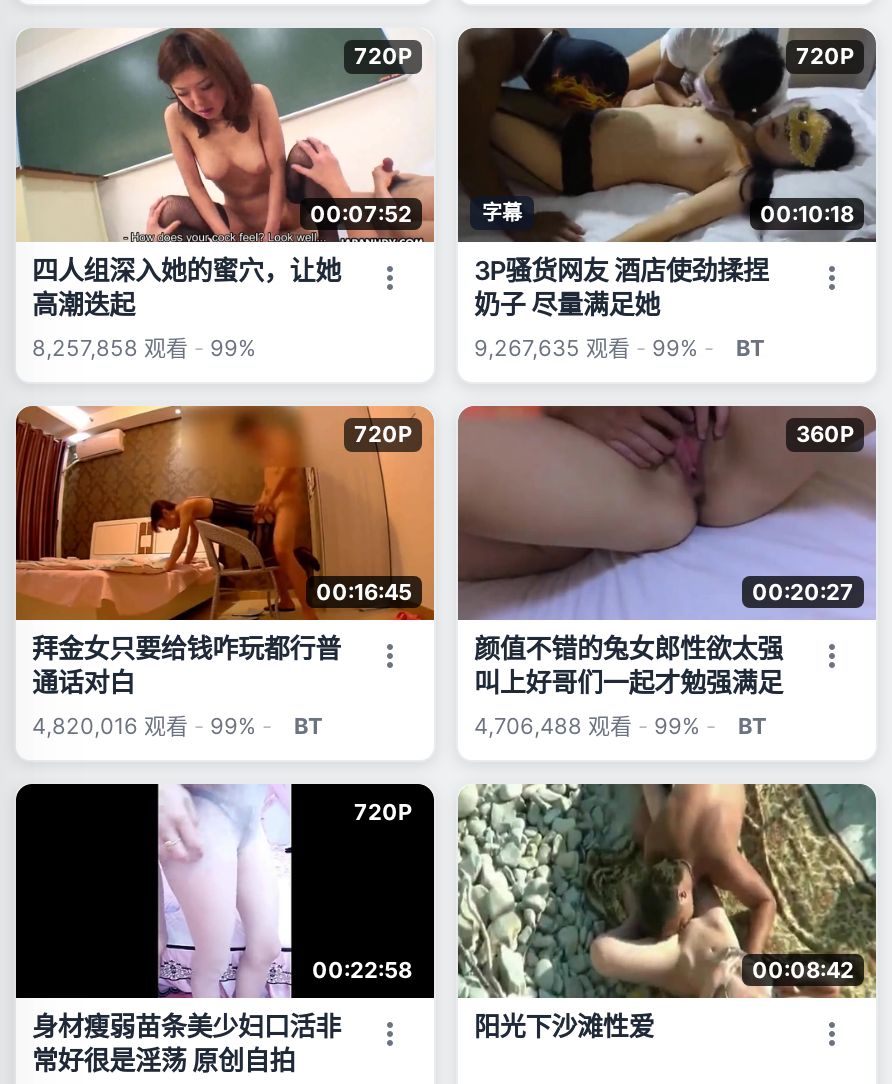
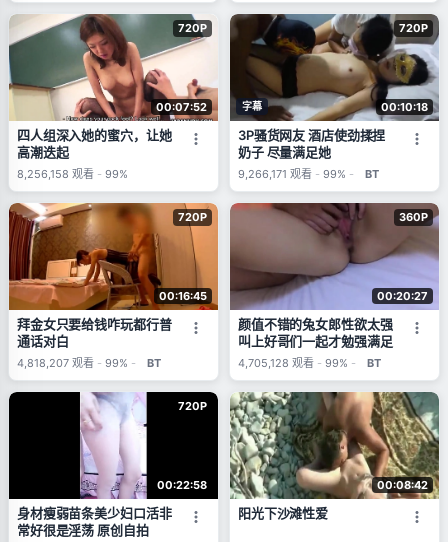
[32,334,256,362] 8,257,858观看 - 99% -> [17,167,128,181] 8,256,158观看 - 99%
[474,334,764,362] 9,267,635观看 - 99% - BT -> [238,167,379,181] 9,266,171观看 - 99% - BT
[32,712,322,740] 4,820,016观看 - 99% - BT -> [17,356,161,370] 4,818,207观看 - 99% - BT
[474,712,766,740] 4,706,488观看 - 99% - BT -> [238,356,381,370] 4,705,128观看 - 99% - BT

